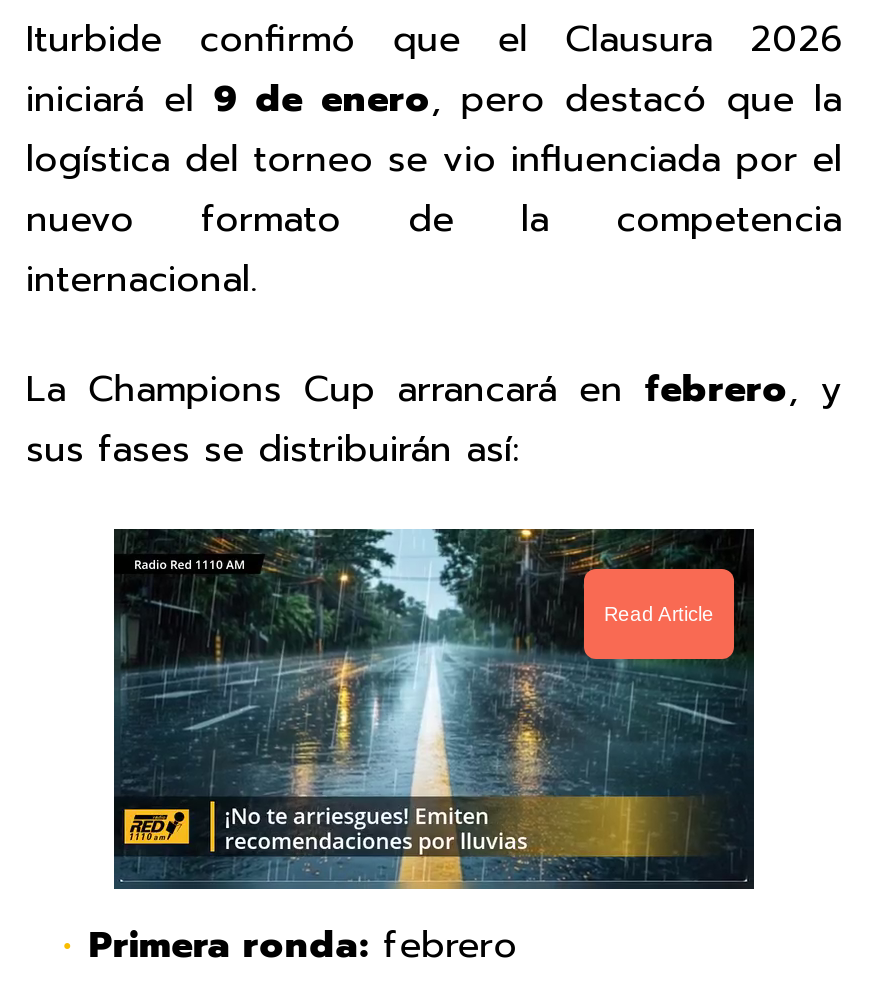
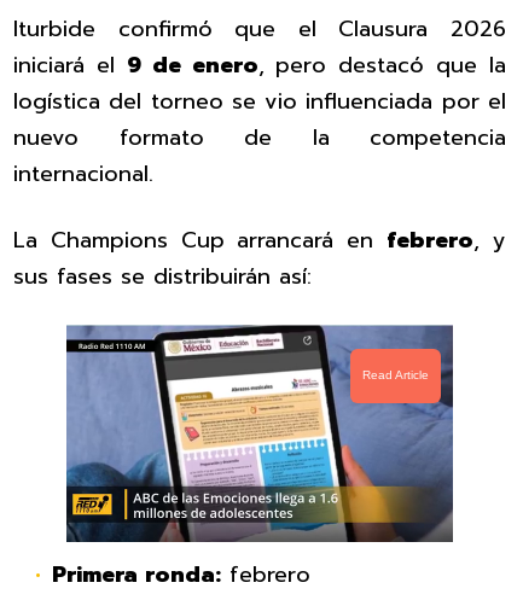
[112,527,756,891] [image] -> [65,324,454,543] [image]

